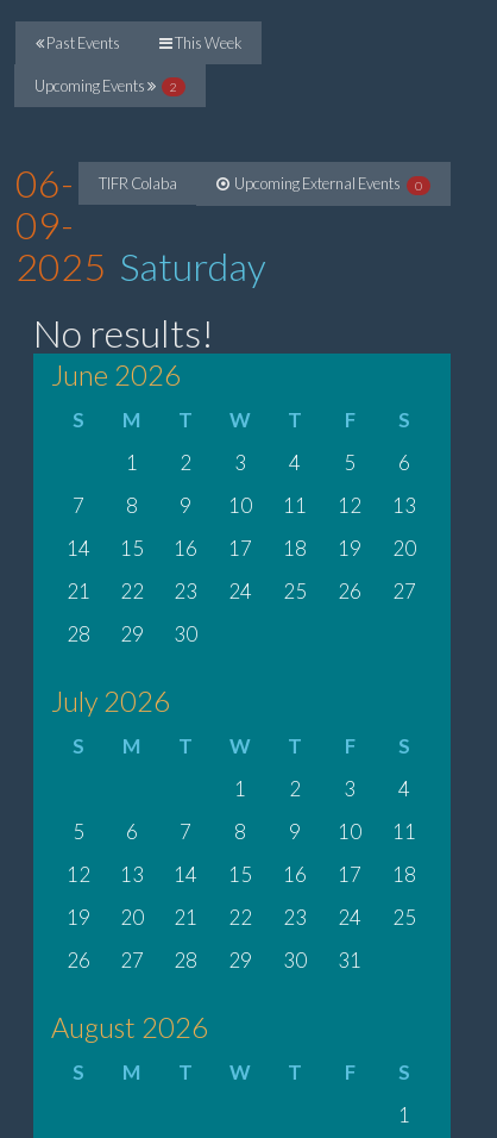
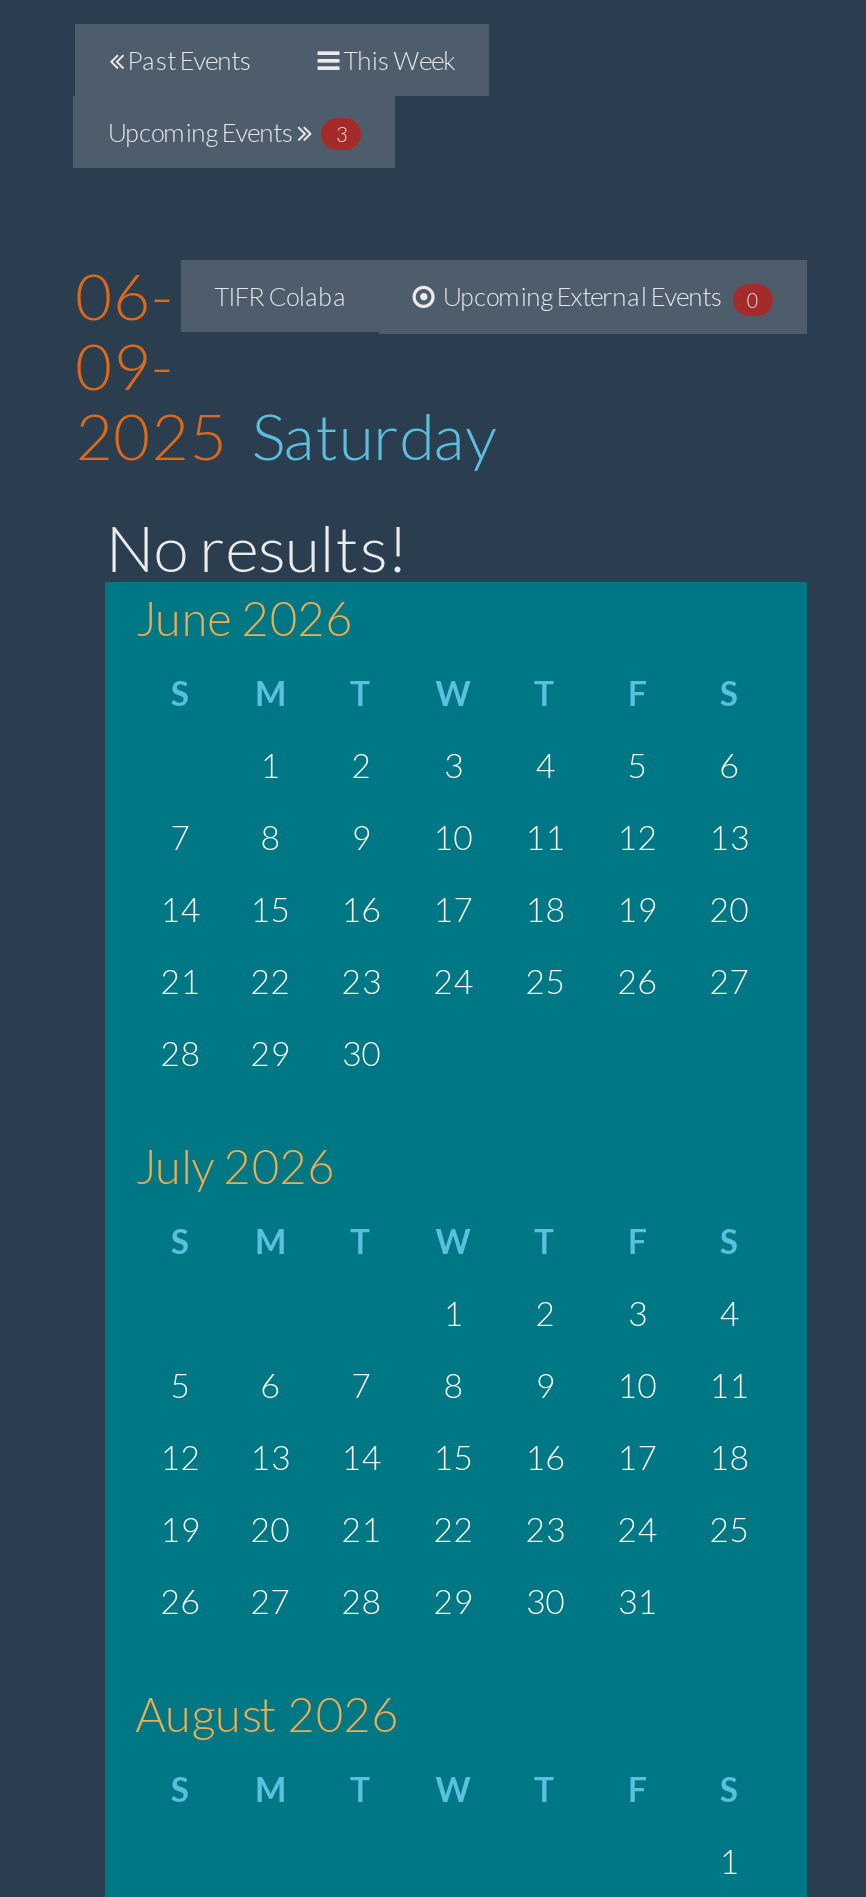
[35,76,177,95] Upcoming Events 2 -> [107,115,347,147] Upcoming Events 3

